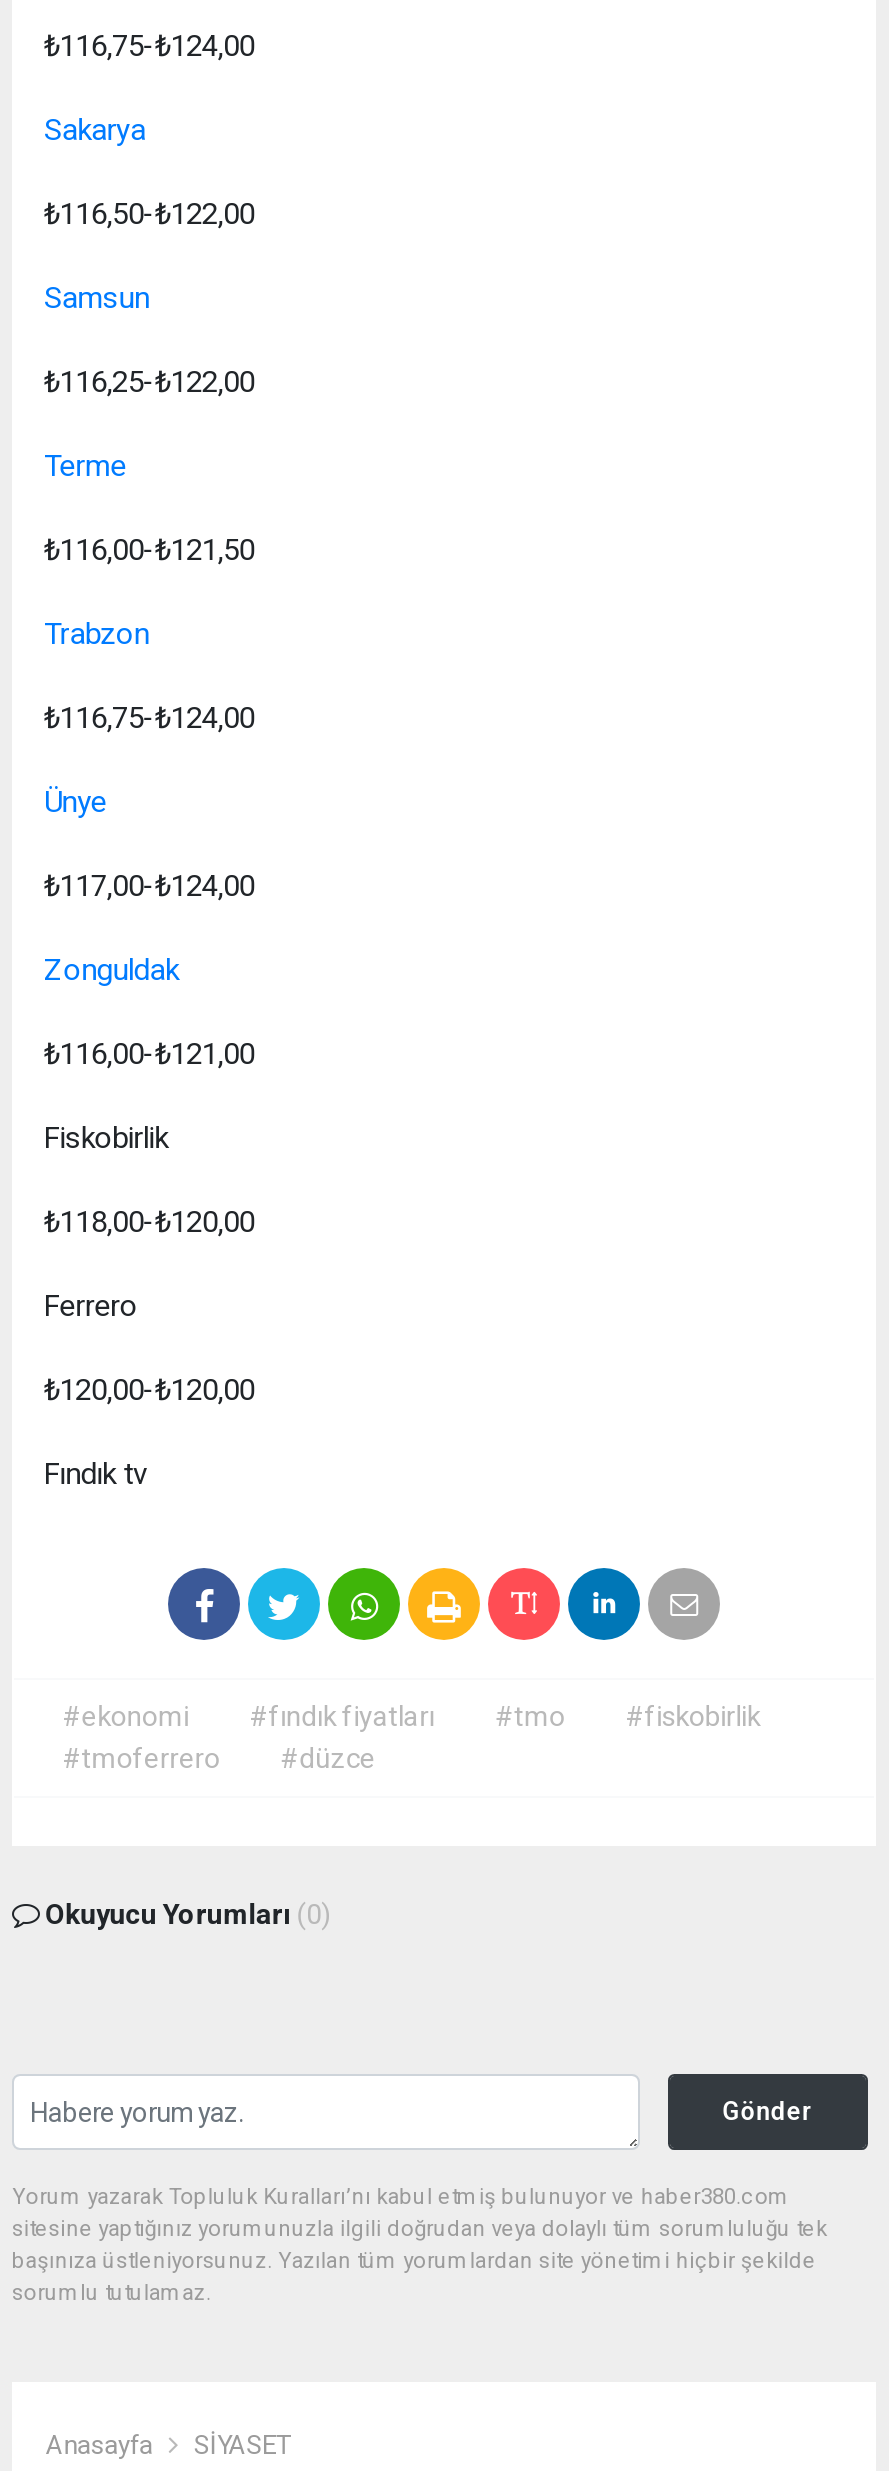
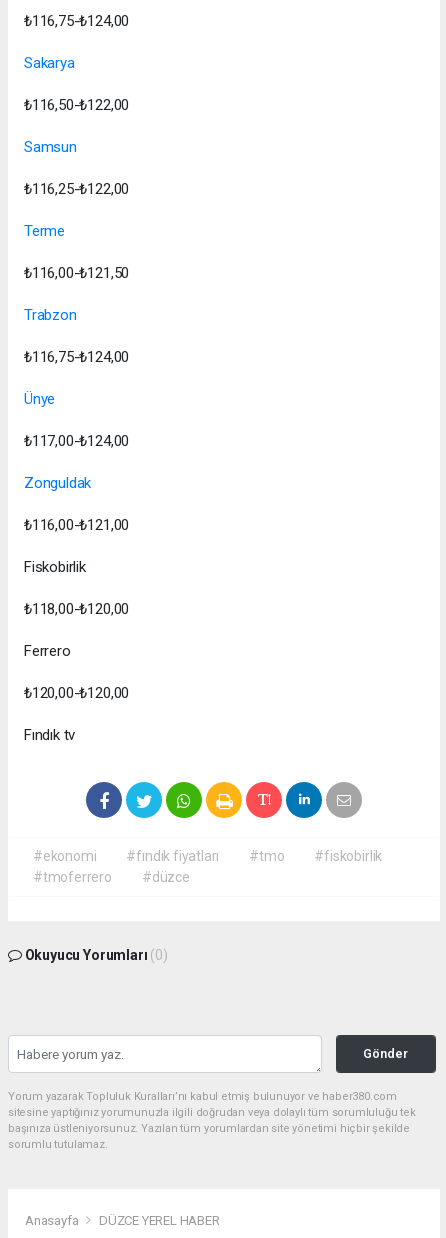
[194,2431,289,2461] SİYASET -> [99,1213,220,1228] DÜZCE YEREL HABER

